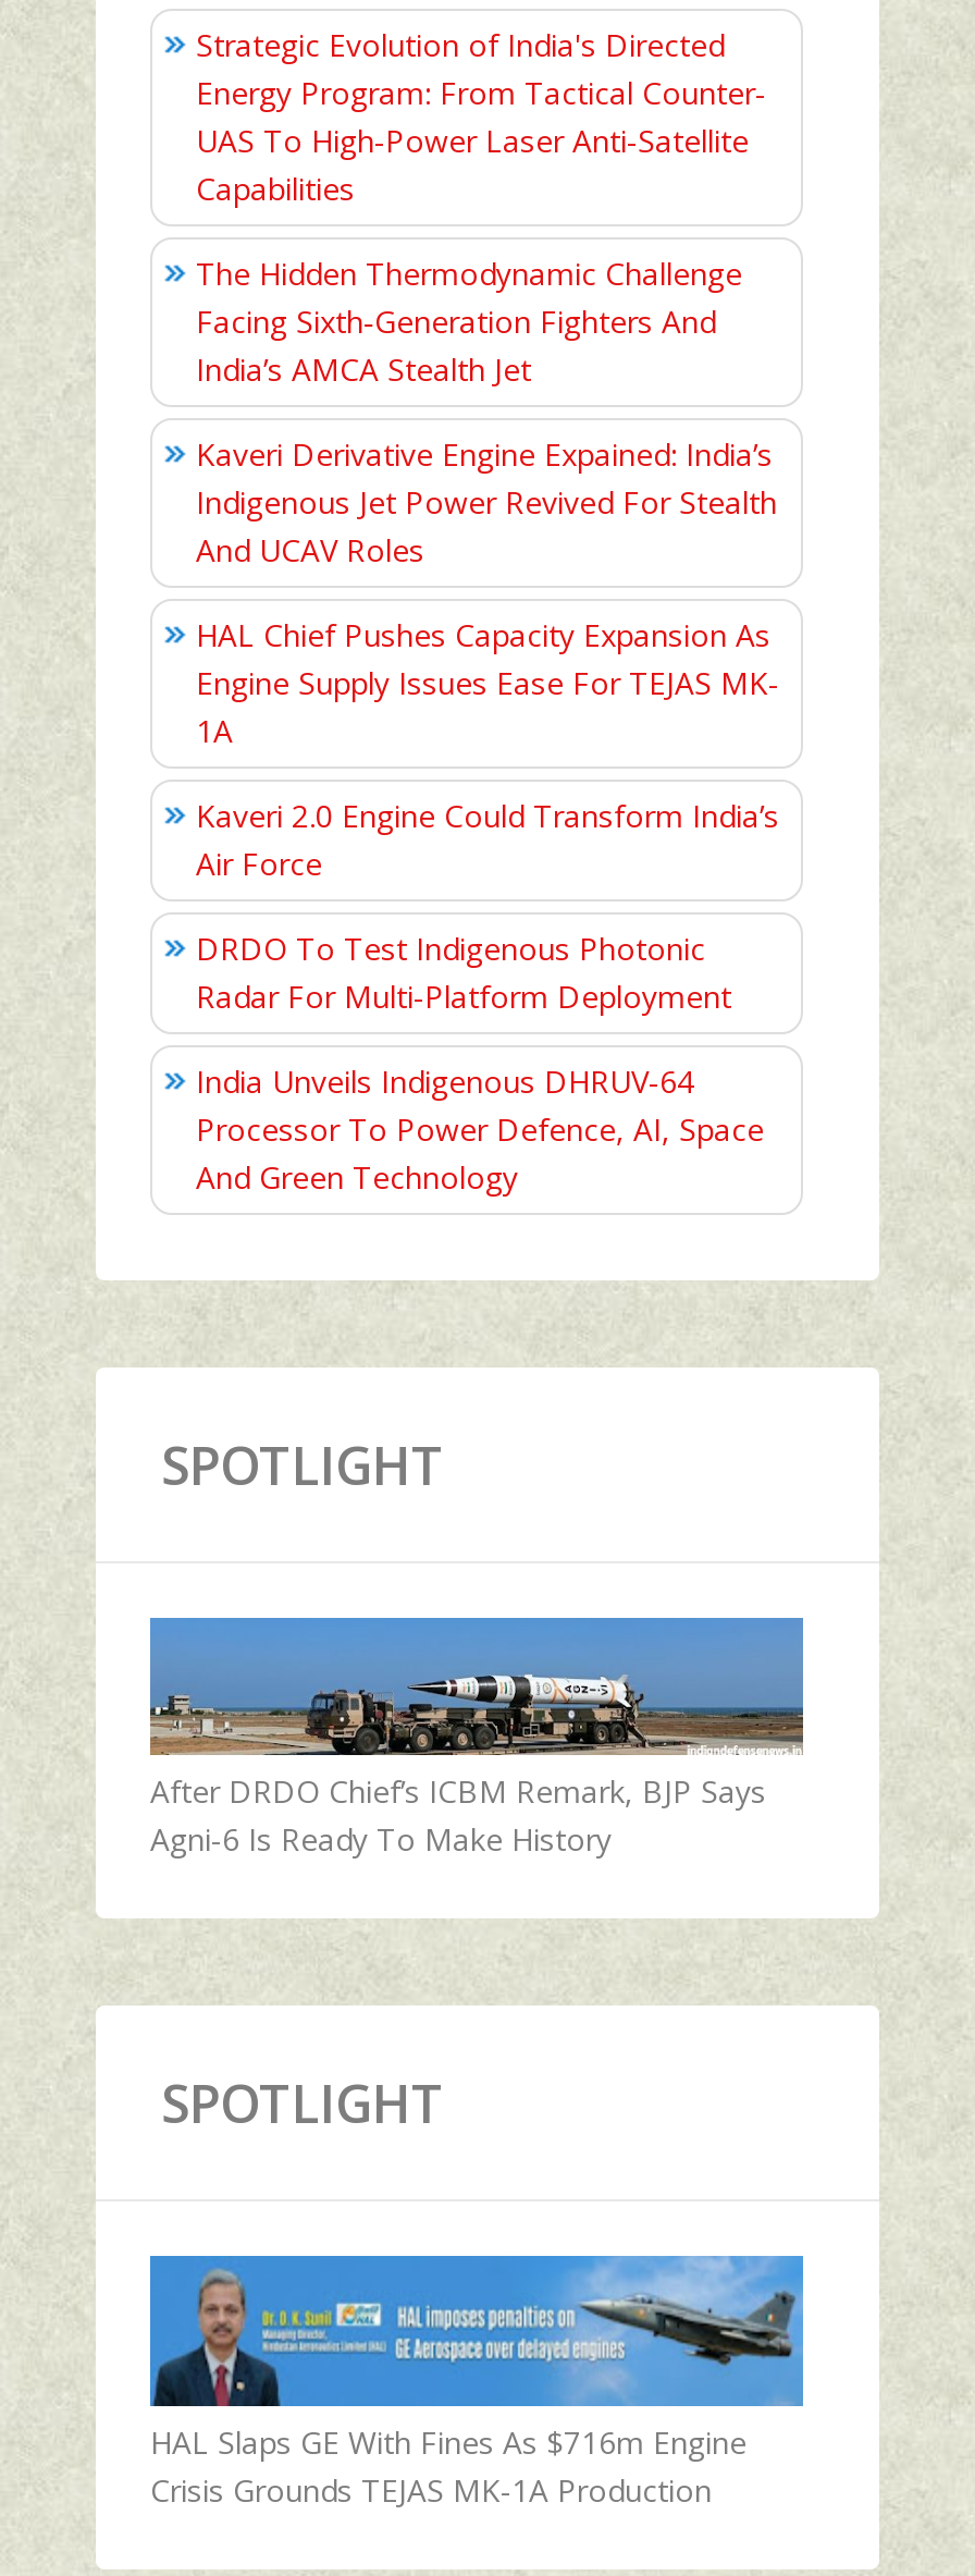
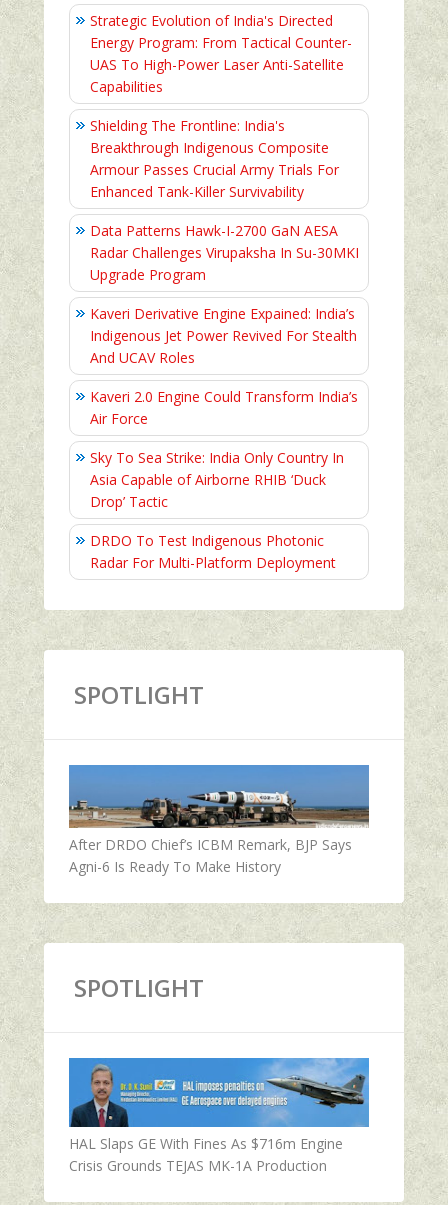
[196,253,742,390] The Hidden Thermodynamic Challenge | Facing Sixth‑Generation Fighters And | India’s AMCA Stealth Jet -> [90,116,359,284] Shielding The Frontline: India's | Breakthrough Indigenous Composite | Armour Passes Crucial Army Trials For | Enhanced Tank-Killer Survivability | Data Patterns Hawk-I-2700 GaN AESA | Radar Challenges Virupaksha In Su-30MKI | Upgrade Program
moved [196,434,777,571] -> [90,304,357,367]: Kaveri Derivative Engine Expained: India’s | Indigenous Jet Power Revived For Stealth | And UCAV Roles
[196,614,779,752] HAL Chief Pushes Capacity Expansion As | Engine Supply Issues Ease For TEJAS MK- | 1A -> none
none -> [90,448,344,511] Sky To Sea Strike: India Only Country In | Asia Capable of Airborne RHIB ‘Duck | Drop’ Tactic
moved [196,928,731,1017] -> [90,531,336,572]: DRDO To Test Indigenous Photonic | Radar For Multi-Platform Deployment
[196,1061,764,1198] India Unveils Indigenous DHRUV-64 | Processor To Power Defence, AI, Space | And Green Technology -> none

